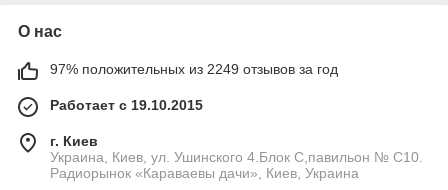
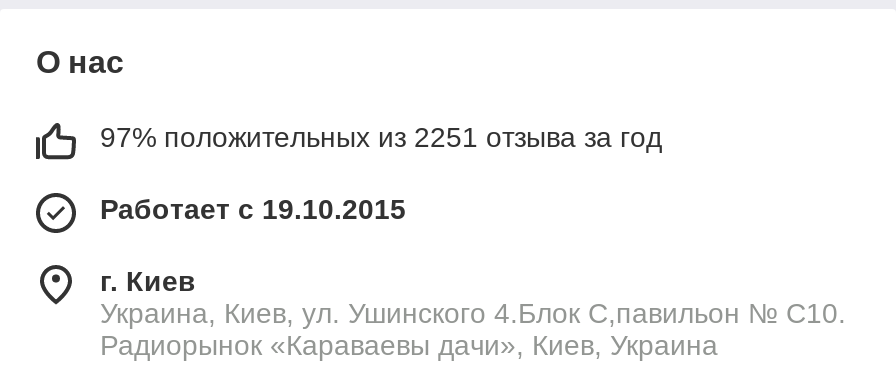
[50,61,338,77] 97% положительных из 2249 отзывов за год -> [100,121,662,153] 97% положительных из 2251 отзыва за год

